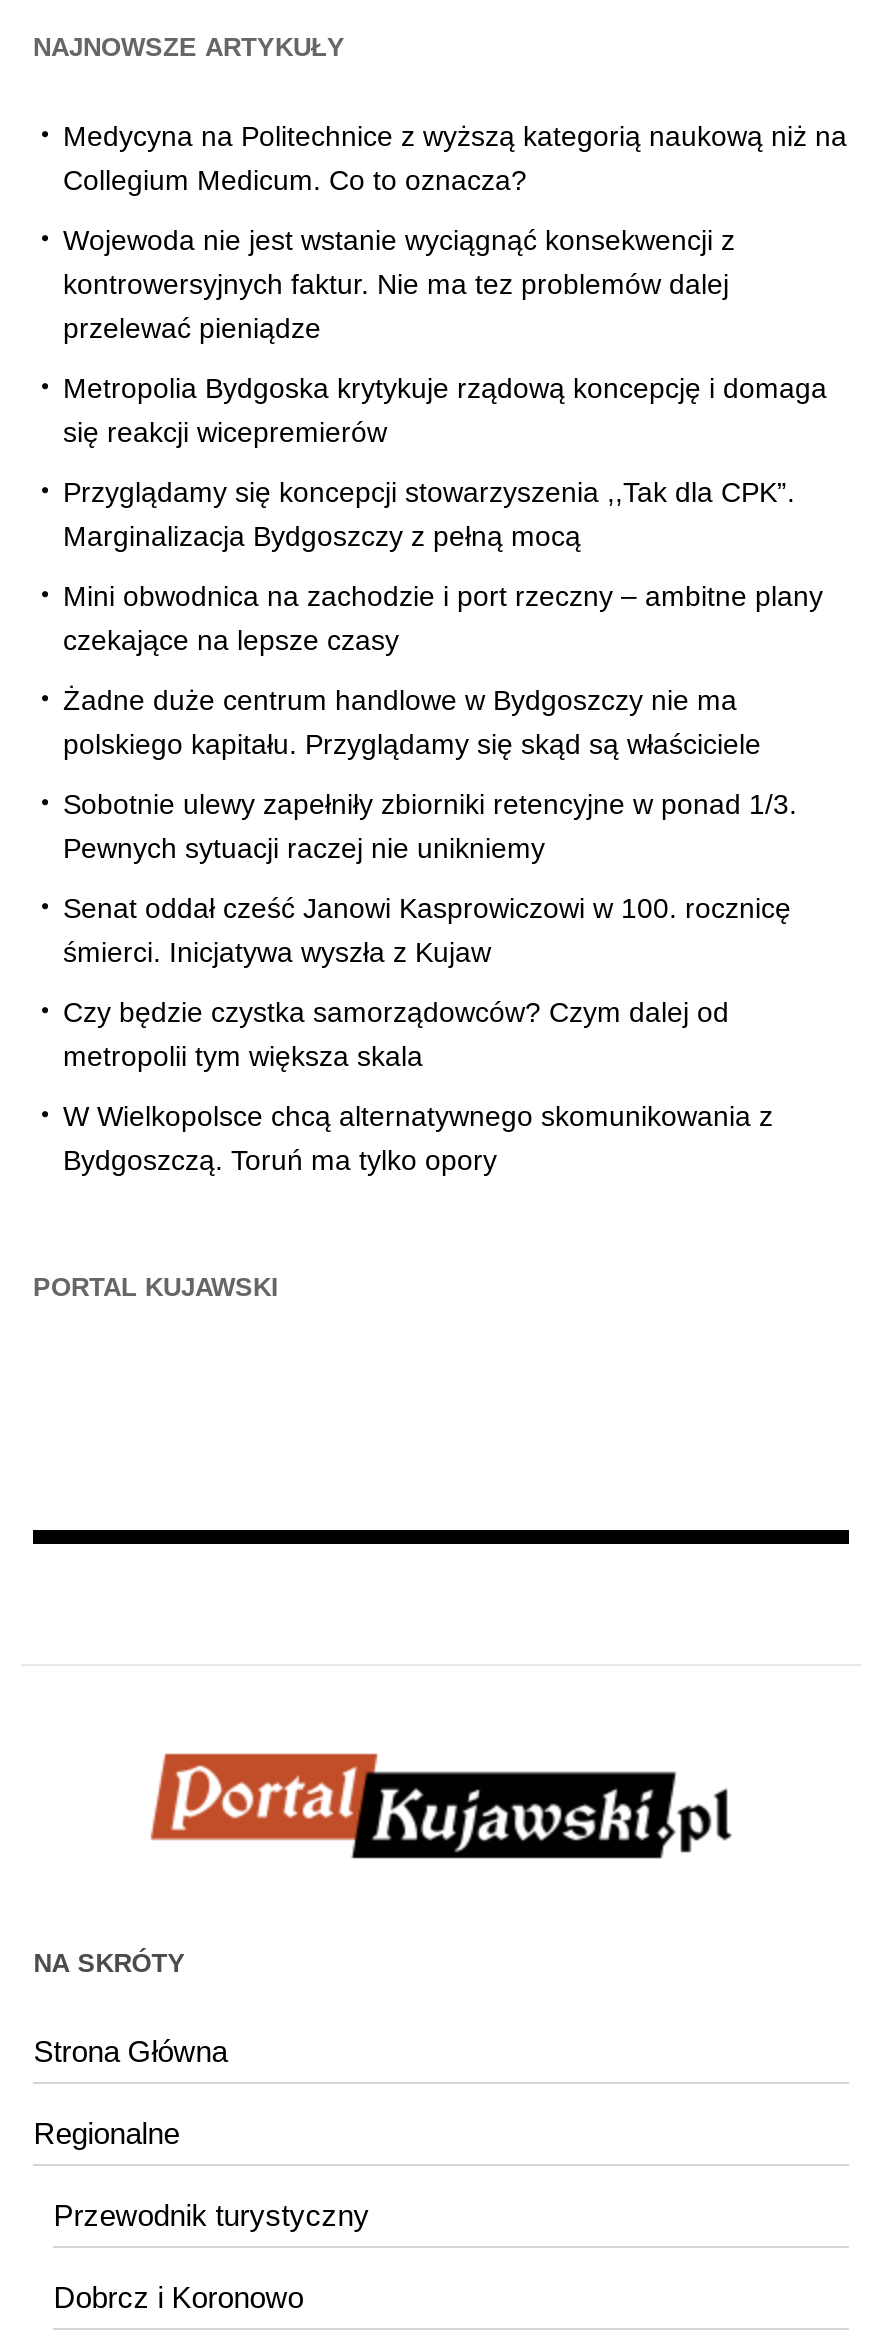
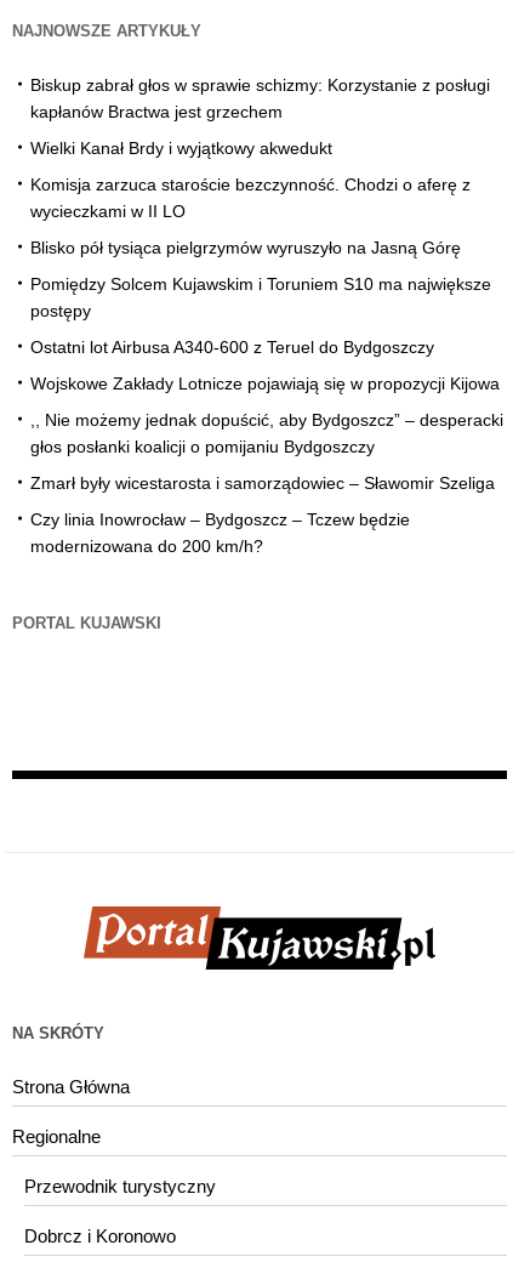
[63,120,847,196] Medycyna na Politechnice z wyższą kategorią naukową niż na | Collegium Medicum. Co to oznacza? -> [30,75,490,121] Biskup zabrał głos w sprawie schizmy: Korzystanie z posługi | kapłanów Bractwa jest grzechem
[63,224,735,344] Wojewoda nie jest wstanie wyciągnąć konsekwencji z | kontrowersyjnych faktur. Nie ma tez problemów dalej | przelewać pieniądze -> [30,138,332,158] Wielki Kanał Brdy i wyjątkowy akwedukt
[63,372,827,448] Metropolia Bydgoska krytykuje rządową koncepcję i domaga | się reakcji wicepremierów -> [30,175,471,221] Komisja zarzuca staroście bezczynność. Chodzi o aferę z | wycieczkami w II LO
[63,476,795,552] Przyglądamy się koncepcji stowarzyszenia ,,Tak dla CPK”. | Marginalizacja Bydgoszczy z pełną mocą -> [30,238,461,257] Blisko pół tysiąca pielgrzymów wyruszyło na Jasną Górę
[63,580,823,656] Mini obwodnica na zachodzie i port rzeczny – ambitne plany | czekające na lepsze czasy -> [30,274,491,320] Pomiędzy Solcem Kujawskim i Toruniem S10 ma największe | postępy
[63,684,761,760] Żadne duże centrum handlowe w Bydgoszczy nie ma | polskiego kapitału. Przyglądamy się skąd są właściciele -> [30,337,434,357] Ostatni lot Airbusa A340-600 z Teruel do Bydgoszczy
[63,788,797,864] Sobotnie ulewy zapełniły zbiorniki retencyjne w ponad 1/3. | Pewnych sytuacji raczej nie unikniemy -> [30,374,500,393] Wojskowe Zakłady Lotnicze pojawiają się w propozycji Kijowa
[63,892,791,968] Senat oddał cześć Janowi Kasprowiczowi w 100. rocznicę | śmierci. Inicjatywa wyszła z Kujaw -> [30,410,503,456] ,, Nie możemy jednak dopuścić, aby Bydgoszcz” – desperacki | głos posłanki koalicji o pomijaniu Bydgoszczy
[63,996,729,1072] Czy będzie czystka samorządowców? Czym dalej od | metropolii tym większa skala -> [30,473,495,493] Zmarł były wicestarosta i samorządowiec – Sławomir Szeliga
[63,1100,773,1176] W Wielkopolsce chcą alternatywnego skomunikowania z | Bydgoszczą. Toruń ma tylko opory -> [30,510,410,556] Czy linia Inowrocław – Bydgoszcz – Tczew będzie | modernizowana do 200 km/h?

